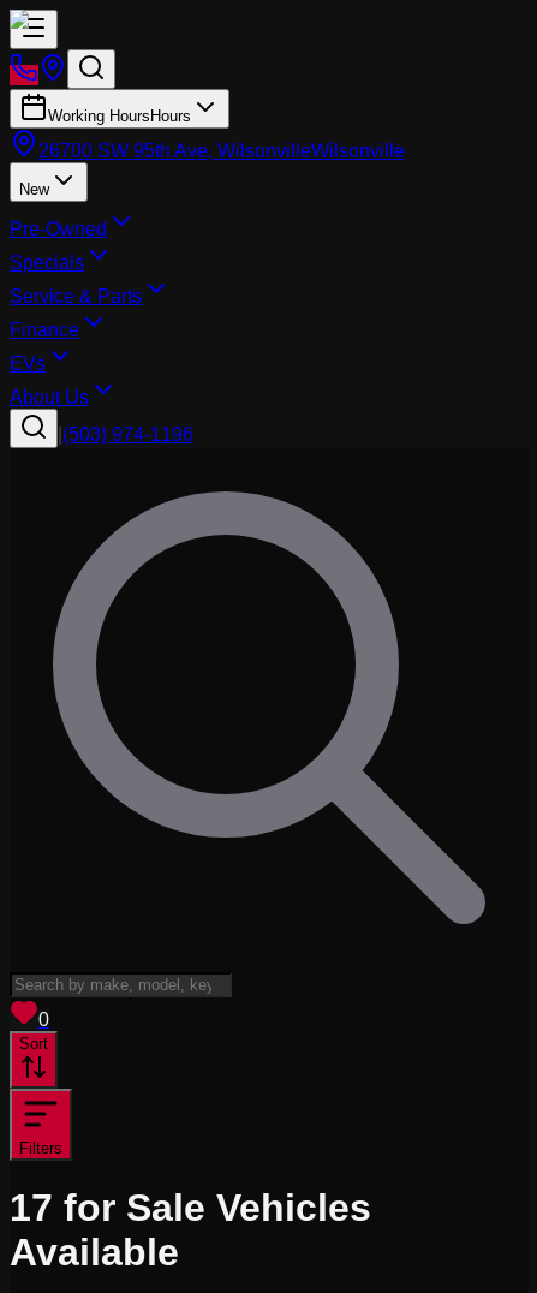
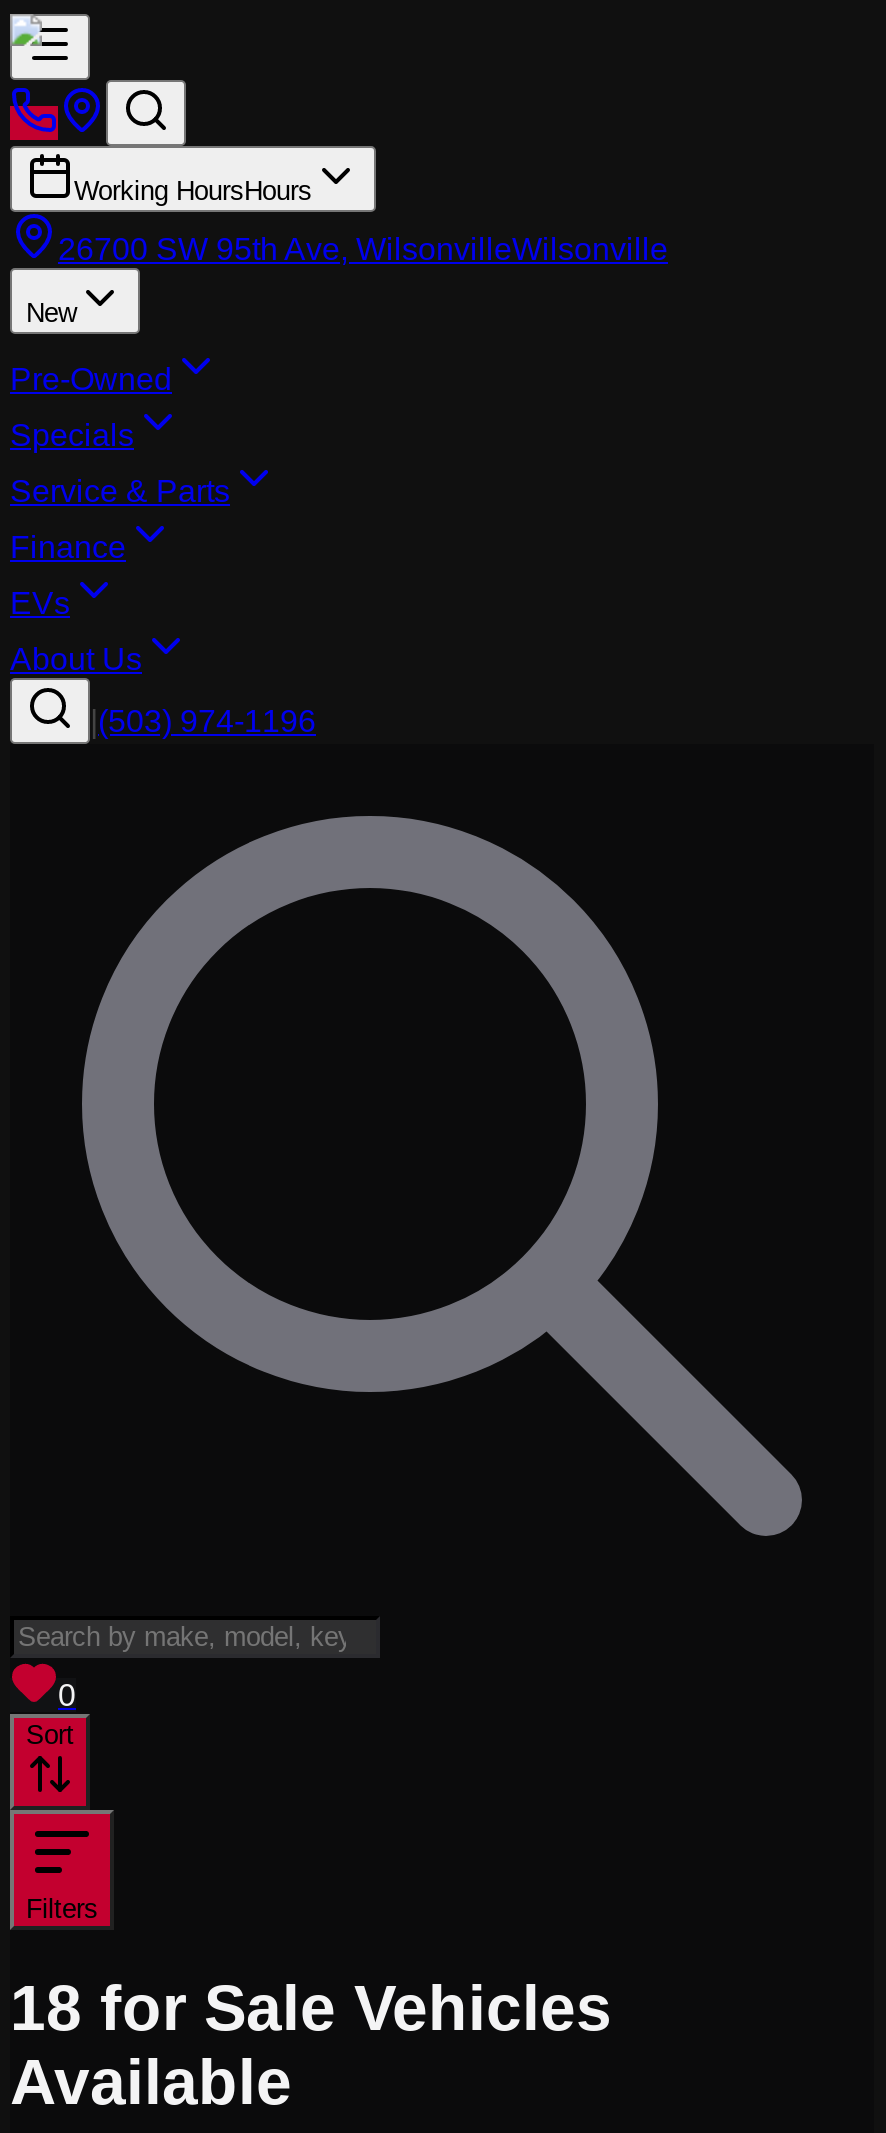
[10,1187,371,1230] 17 for Sale Vehicles -> [10,1973,612,2045] 18 for Sale Vehicles

